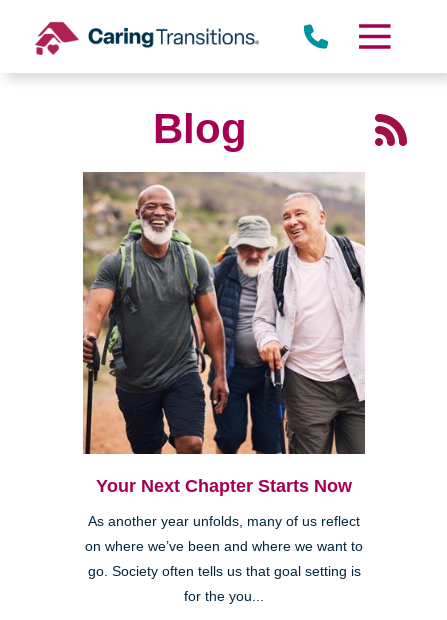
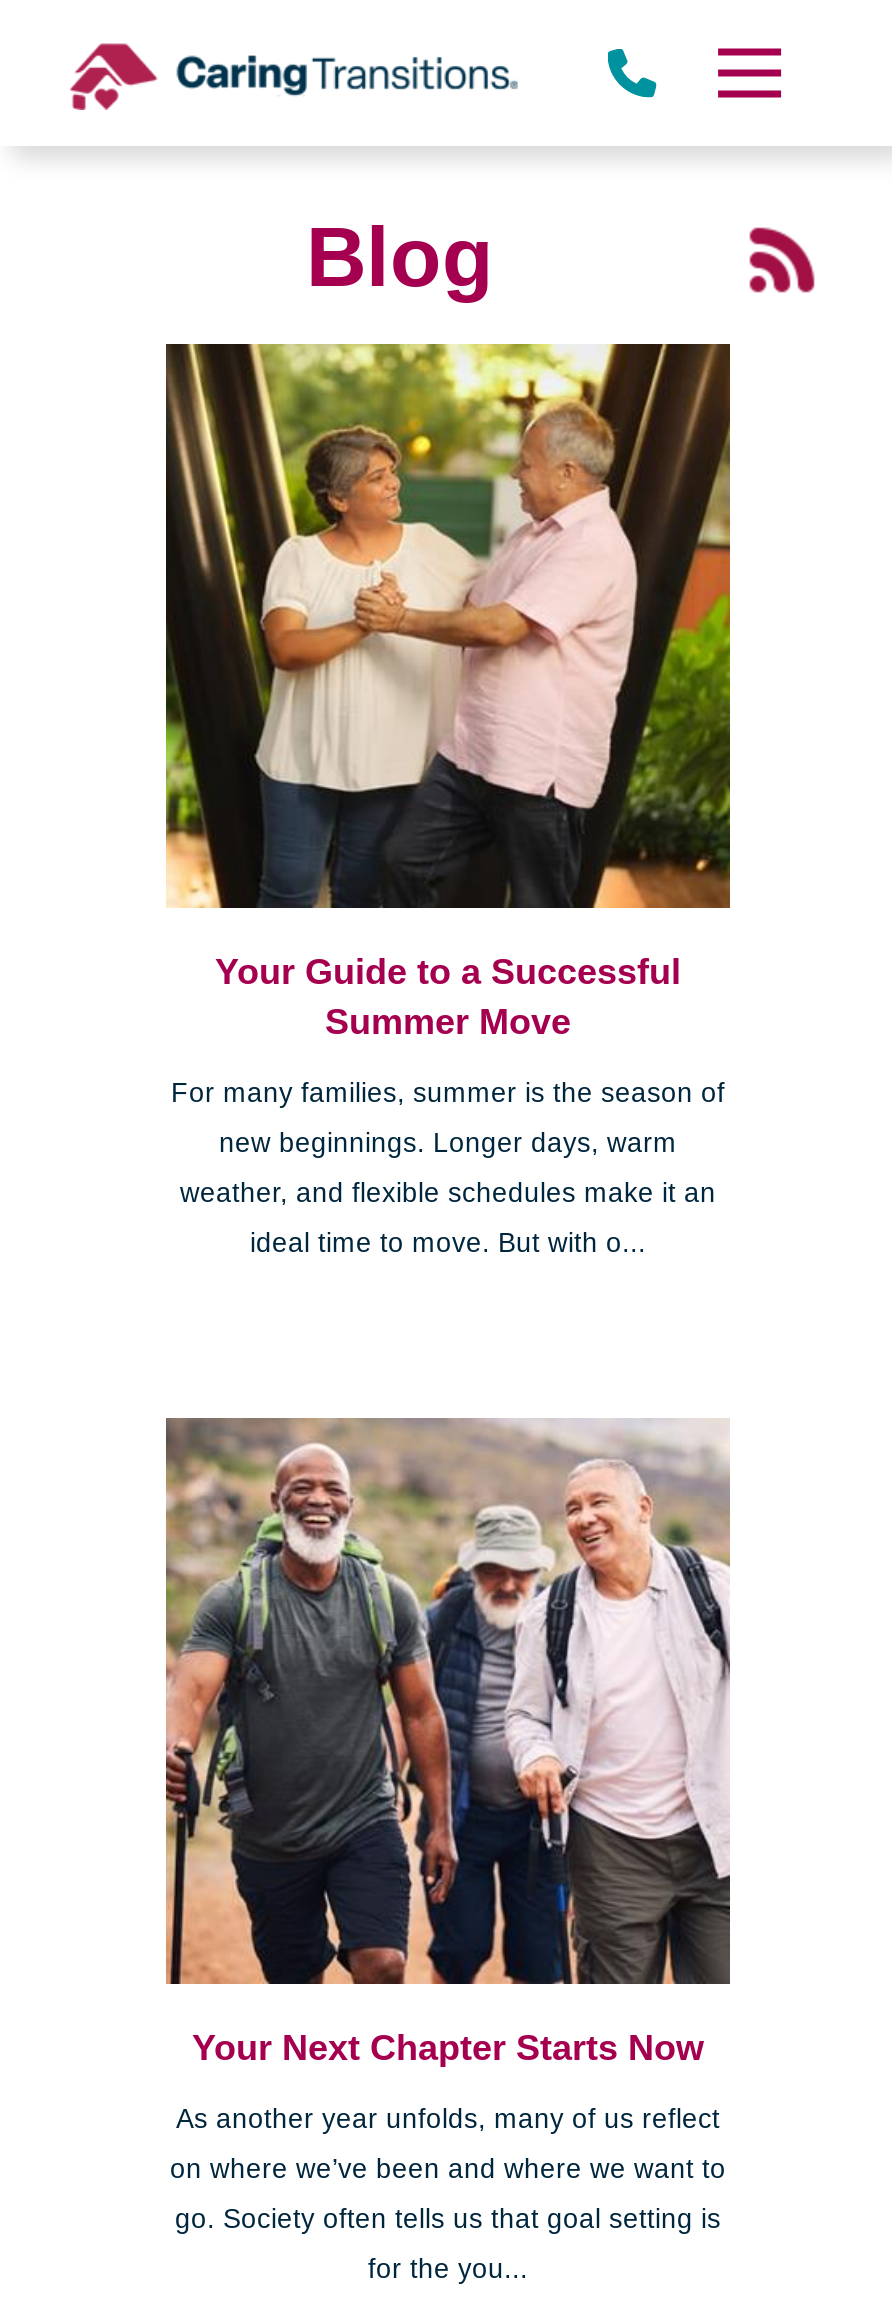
none -> [164,342,732,1259] [image] | Your Guide to a Successful | Summer Move | For many families, summer is the season of | new beginnings. Longer days, warm | weather, and flexible schedules make it an | ideal time to move. But with o...

